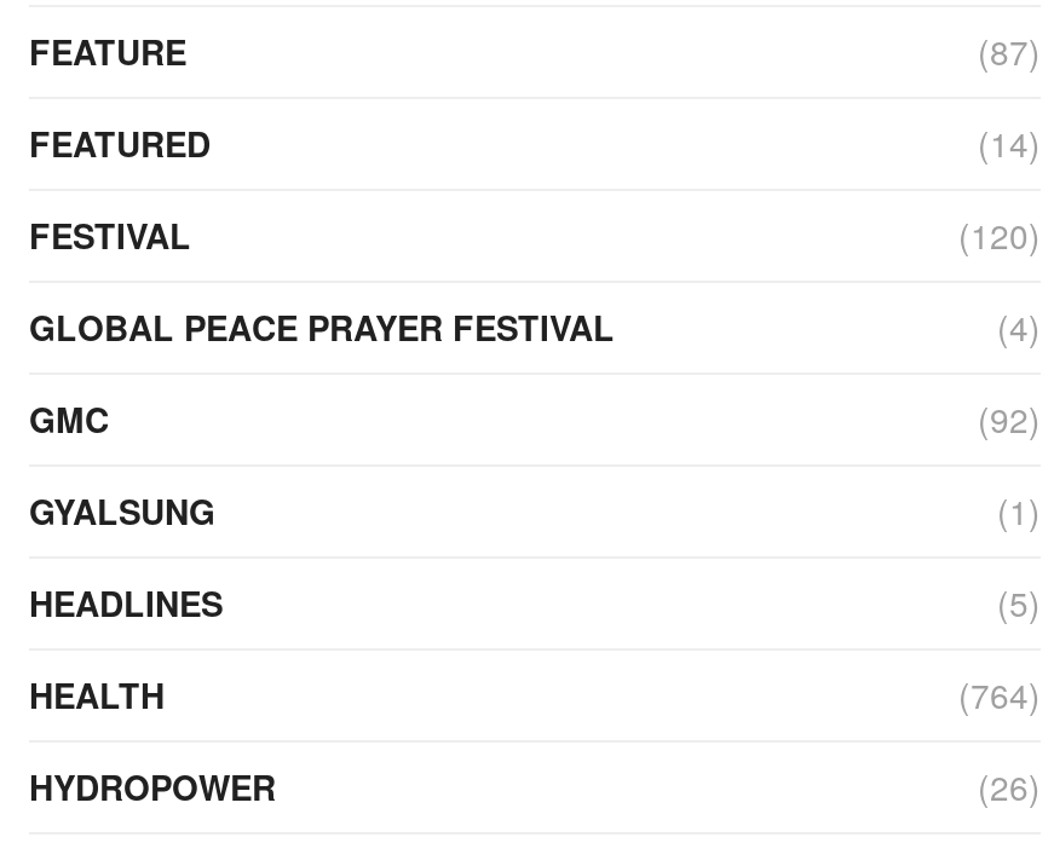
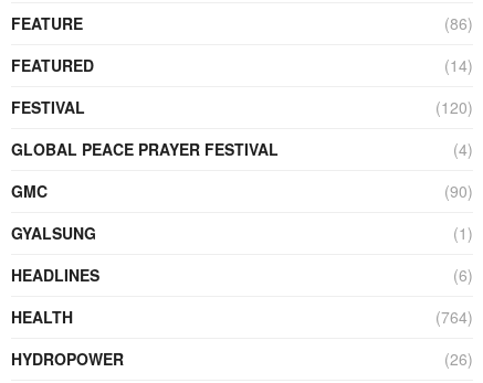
[978,26,1041,75] (87) -> [444,12,473,34] (86)
[978,394,1041,442] (92) -> [444,180,473,202] (90)
[997,578,1041,626] (5) -> [453,264,473,286] (6)

